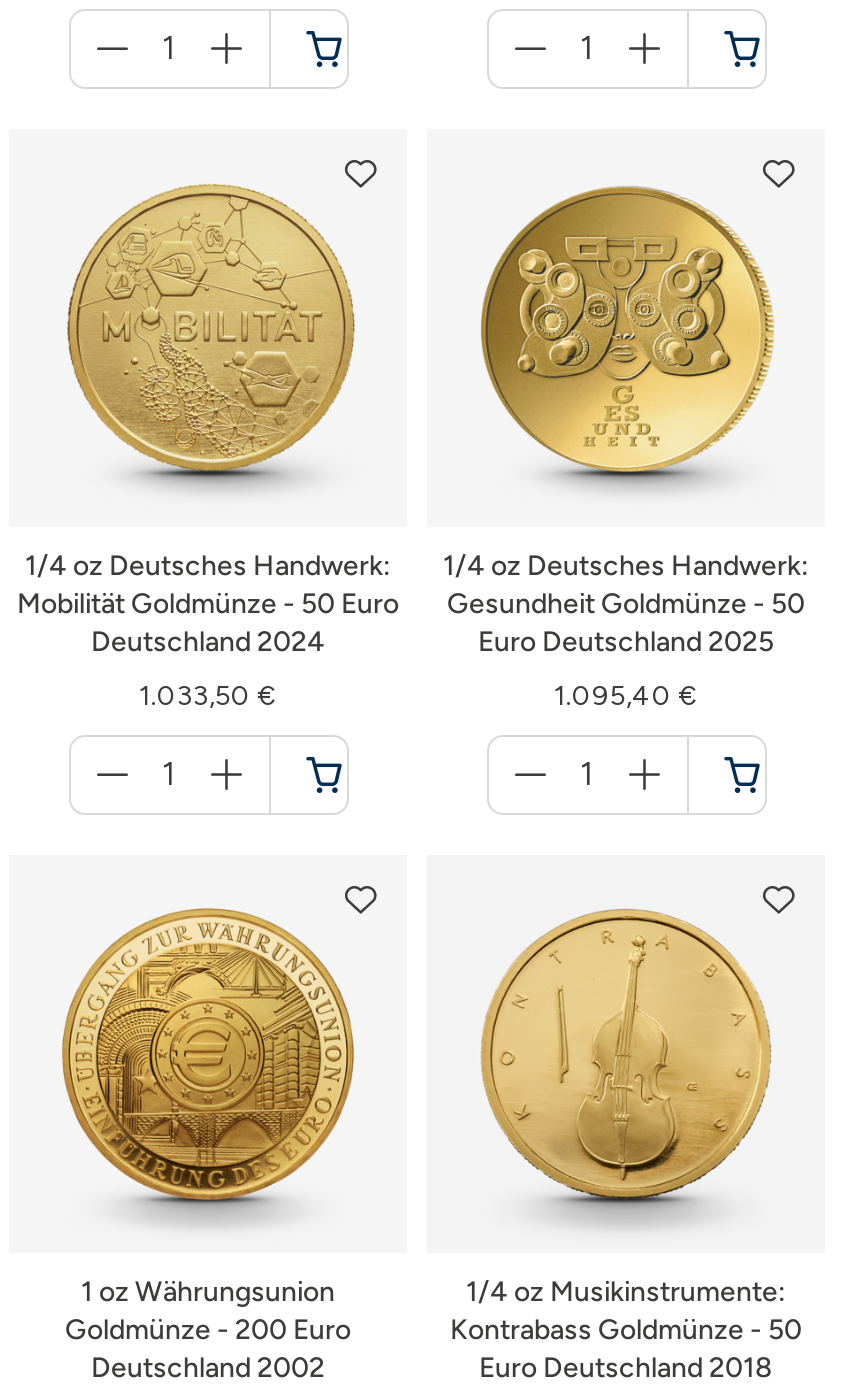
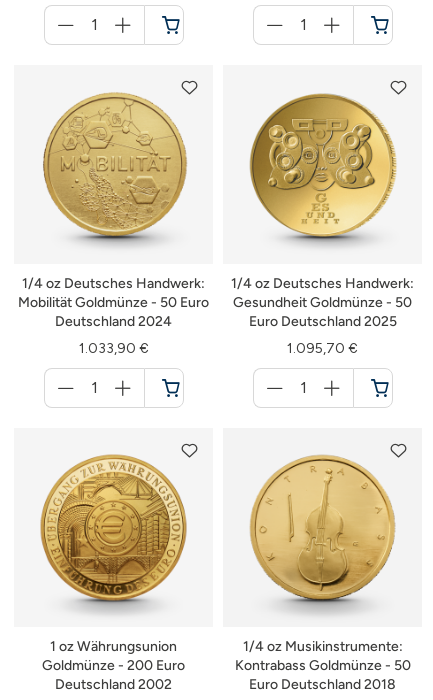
[139,679,277,713] 1.033,50 € -> [78,340,148,357] 1.033,90 €
[554,679,698,713] 1.095,40 € -> [287,340,358,357] 1.095,70 €

